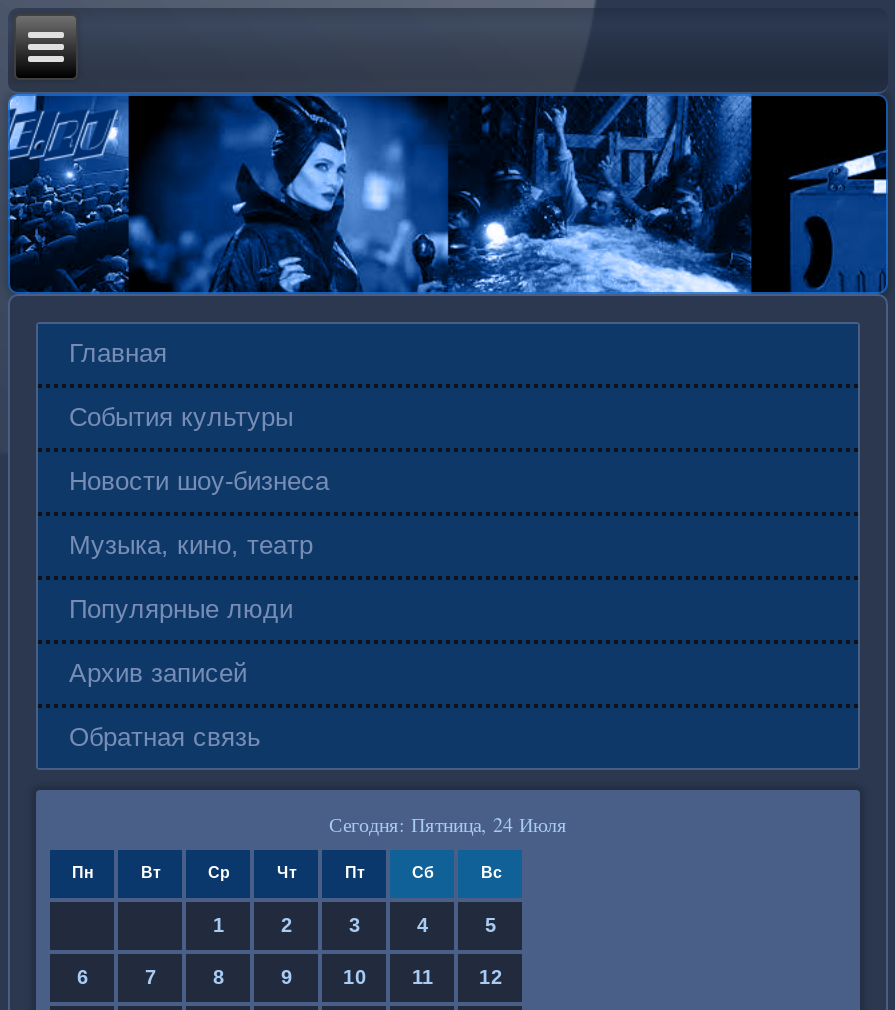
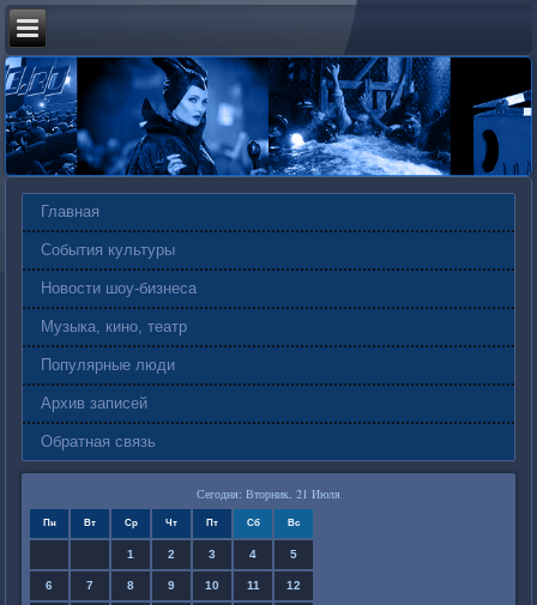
[329,811,567,839] Сегодня: Пятница, 24 Июля -> [197,486,340,503] Сегодня: Вторник, 21 Июля

